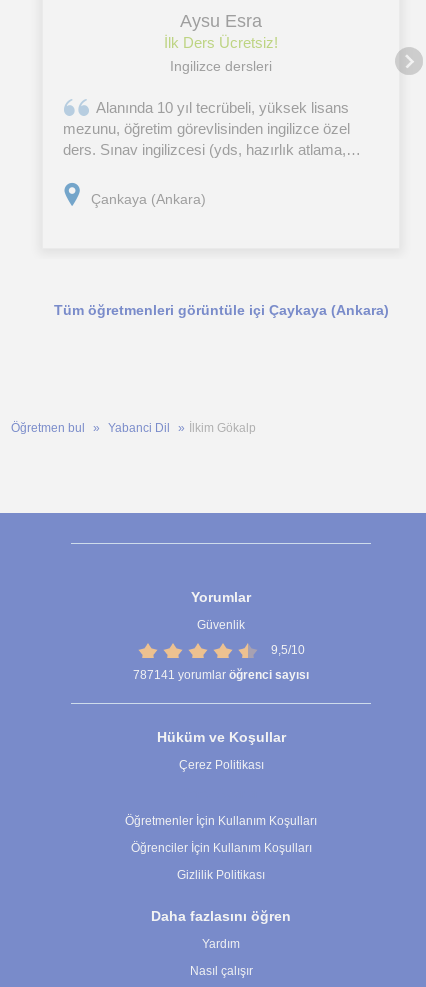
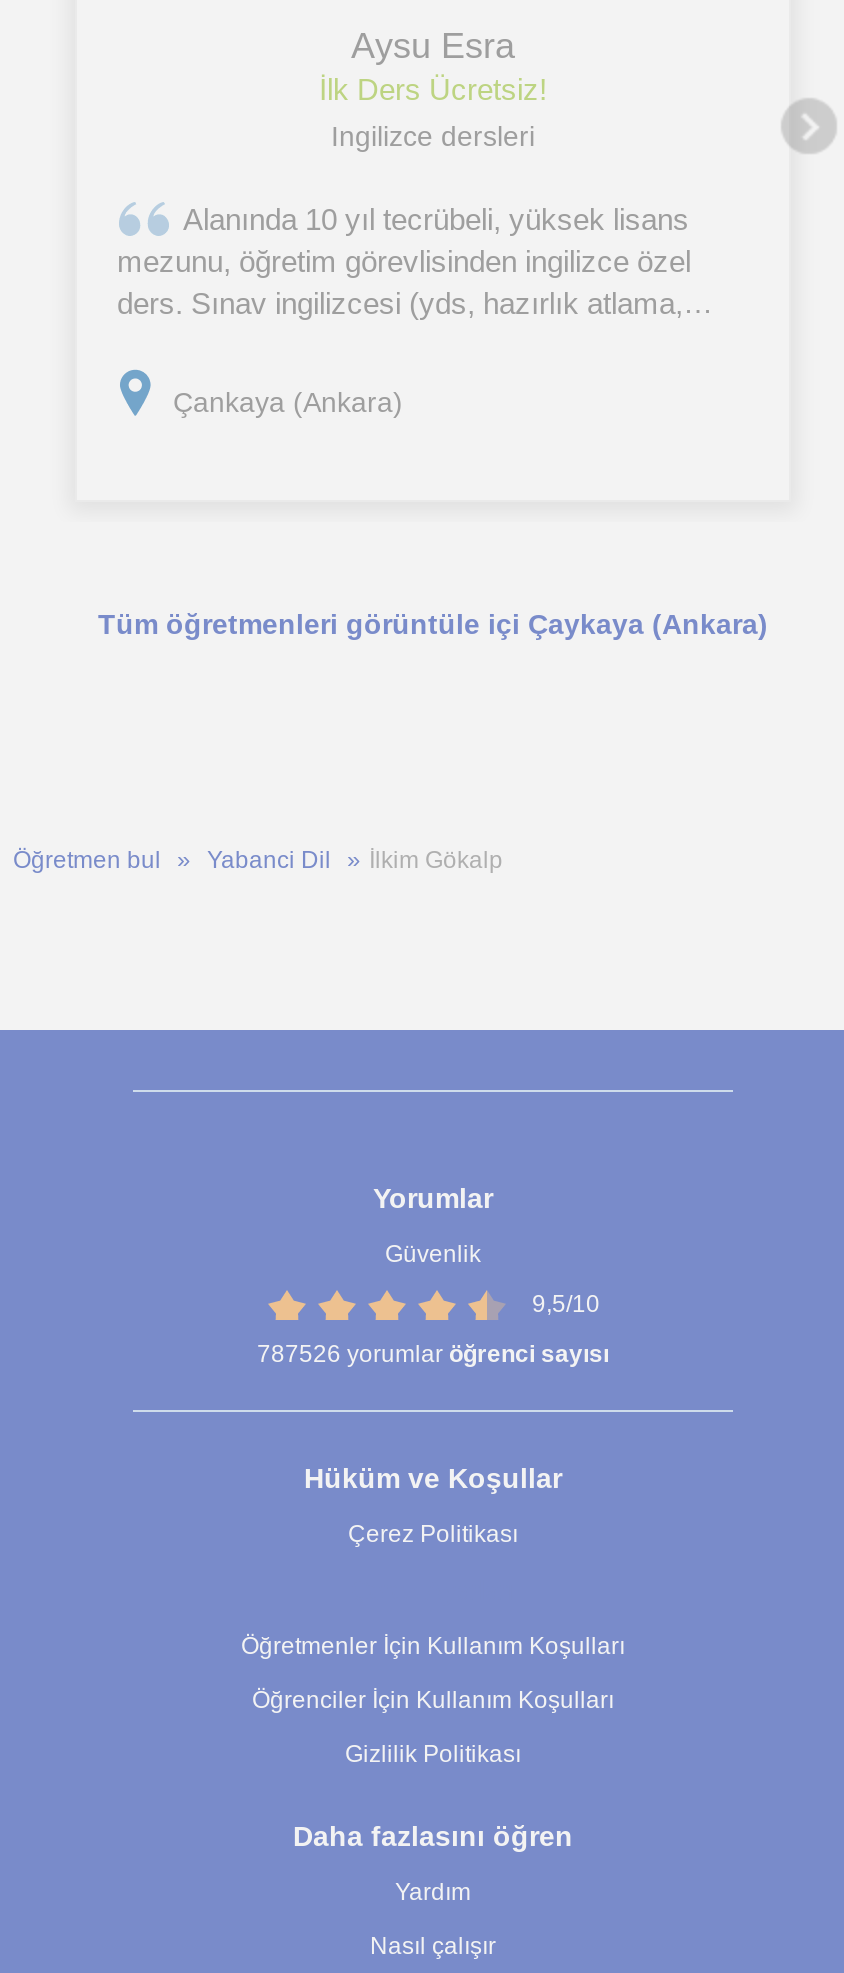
[133,668,309,682] 787141 yorumlar öğrenci sayısı -> [257,1340,609,1368] 787526 yorumlar öğrenci sayısı

